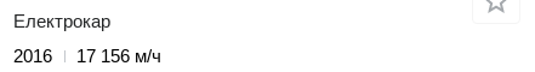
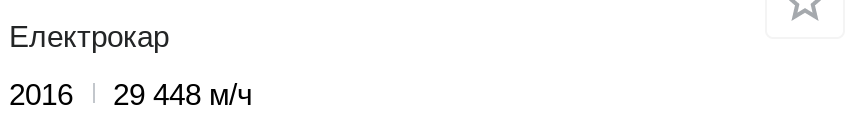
[13,46,161,66] 2016 17 156 м/ч -> [9,76,253,110] 2016 29 448 м/ч

